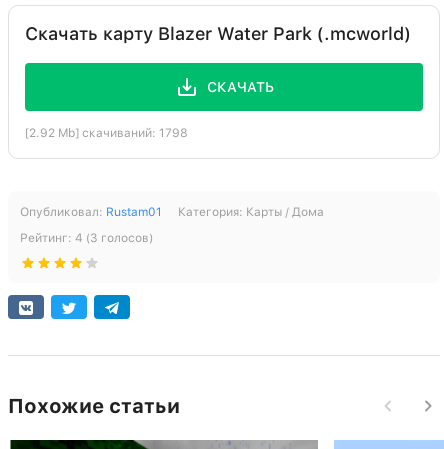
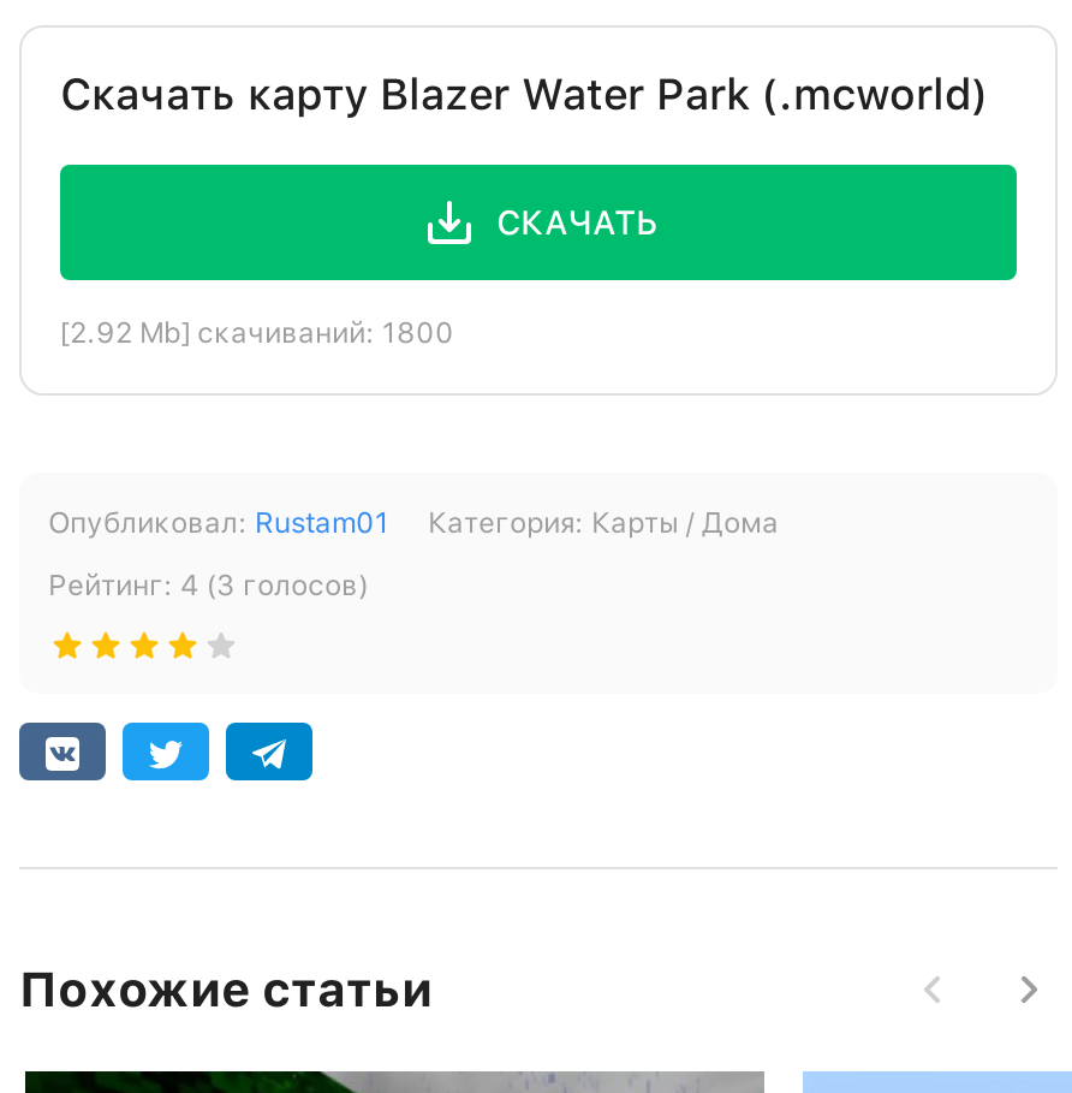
[25,126,188,140] [2.92 Mb] скачиваний: 1798 -> [60,317,454,351] [2.92 Mb] скачиваний: 1800

